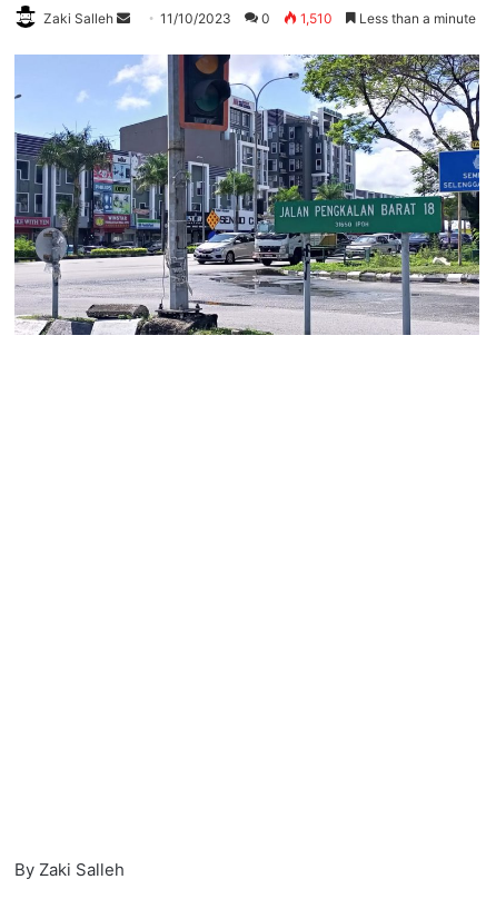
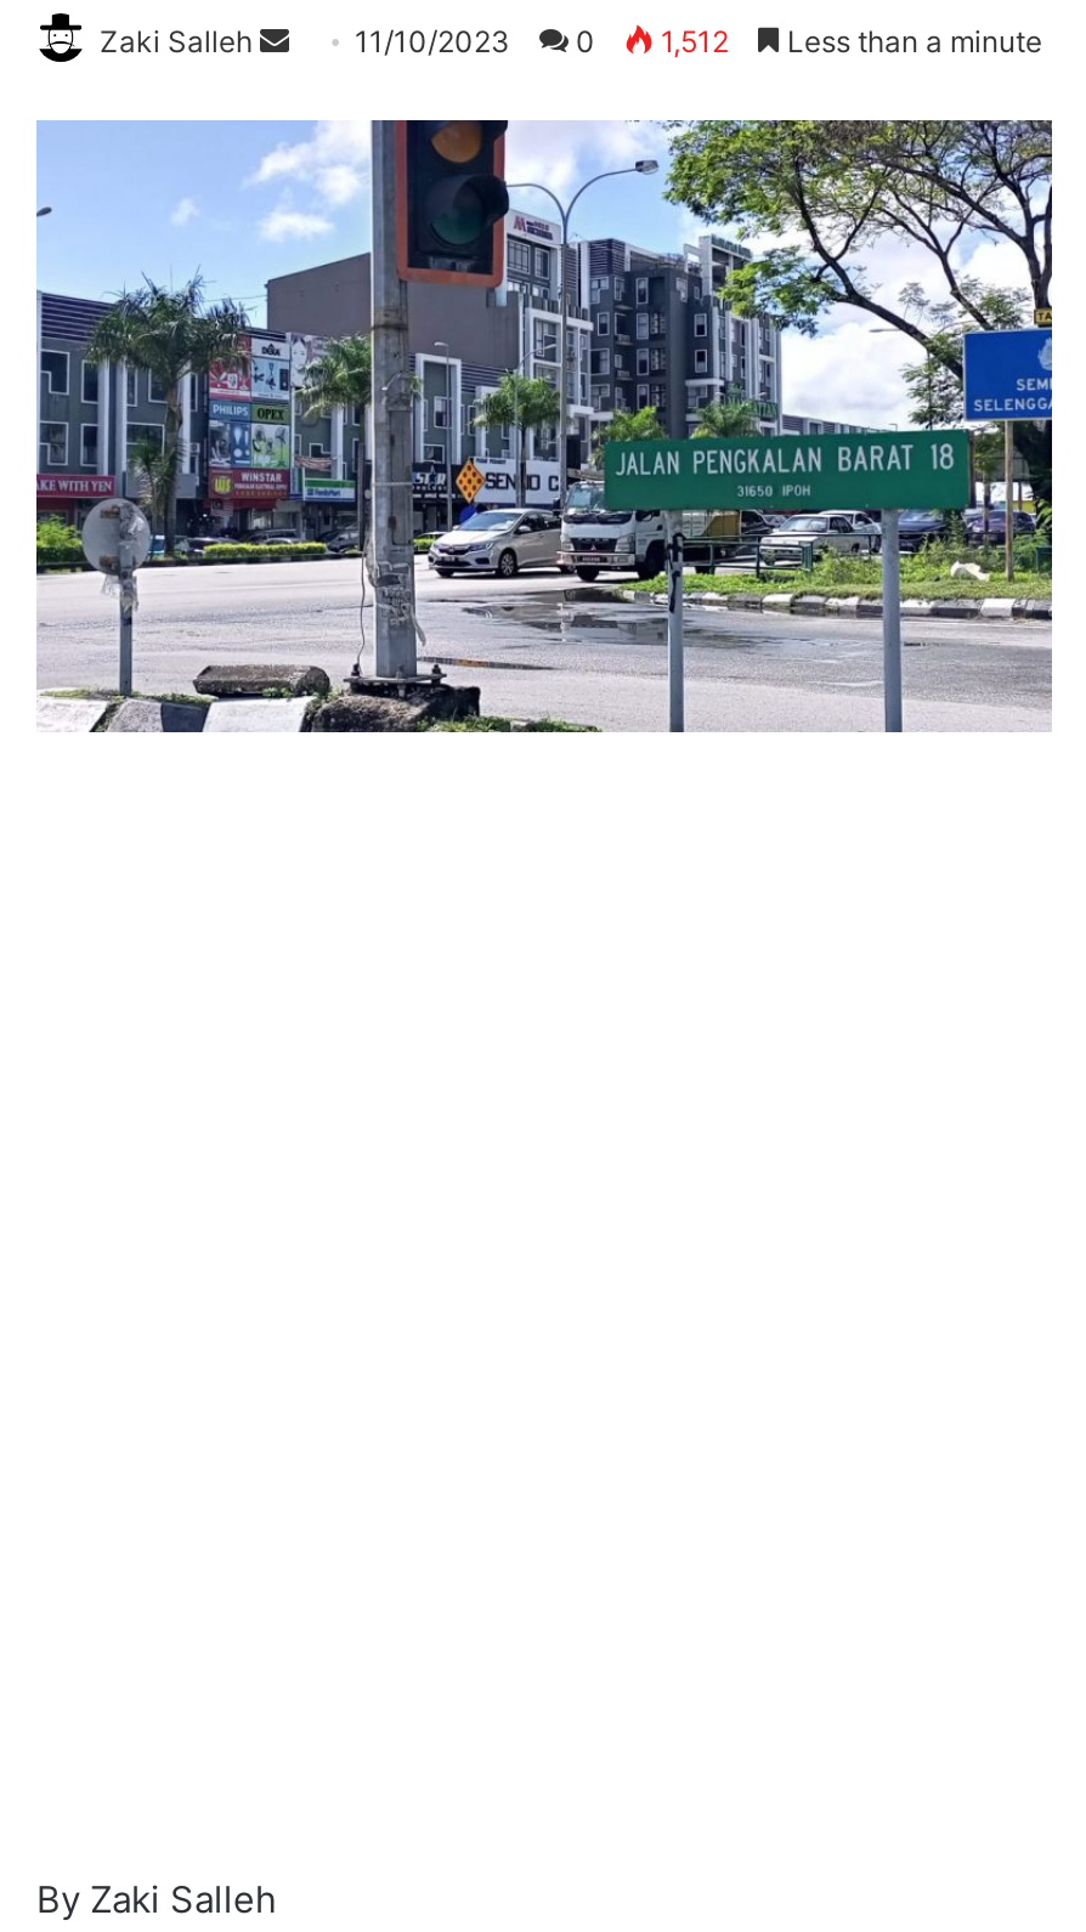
[297,10,333,26] 1,510 -> [654,23,729,59] 1,512

